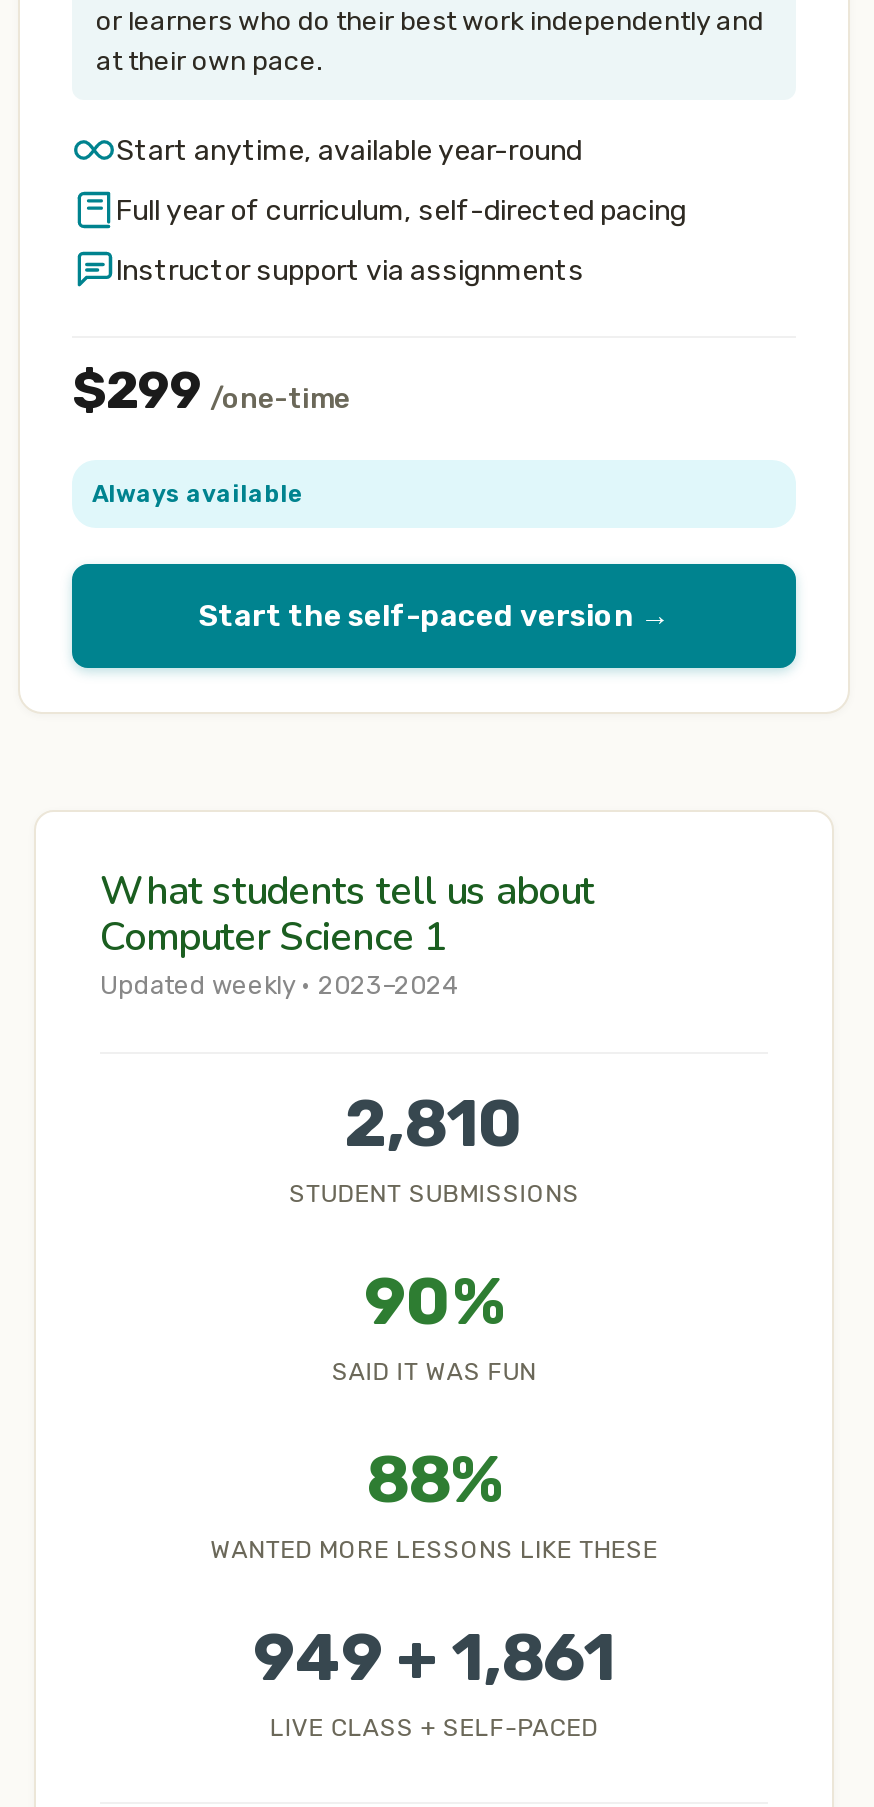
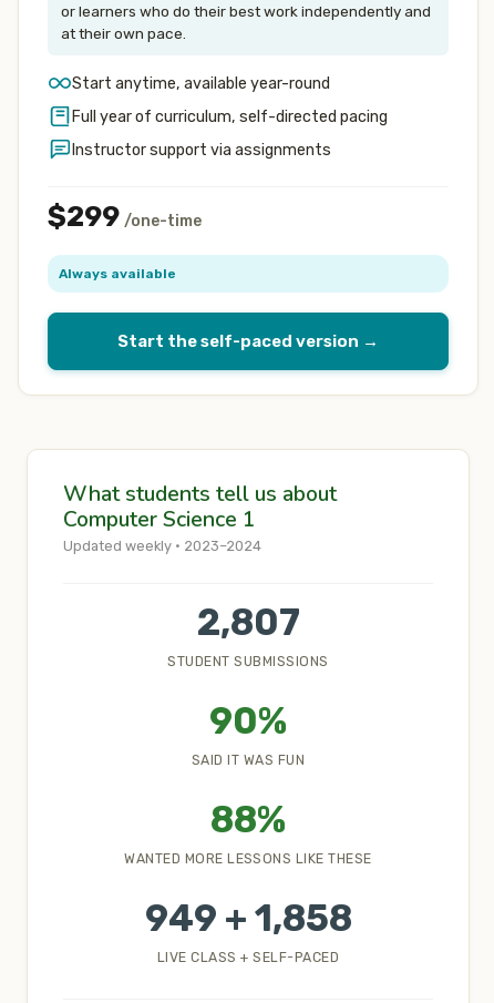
[344,1085,524,1163] 2,810 -> [197,601,300,644] 2,807
[253,1619,615,1697] 949 + 1,861 -> [145,897,352,940] 949 + 1,858

